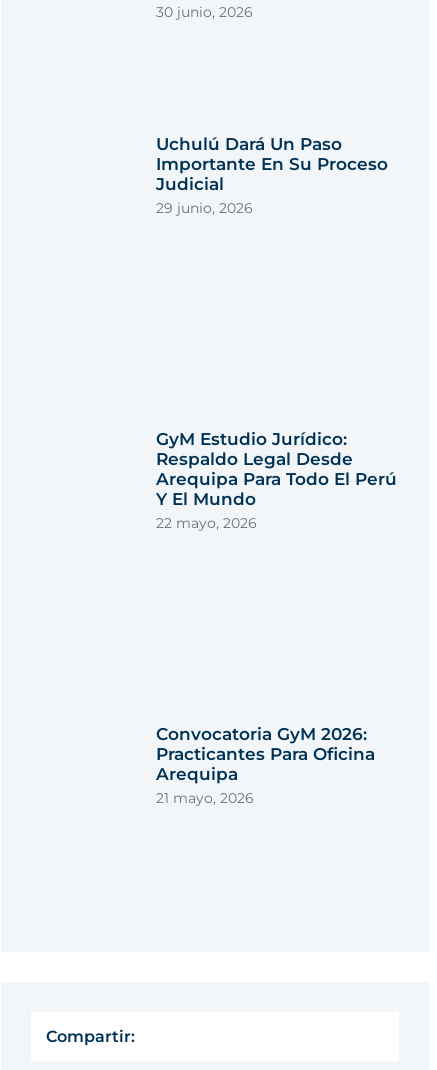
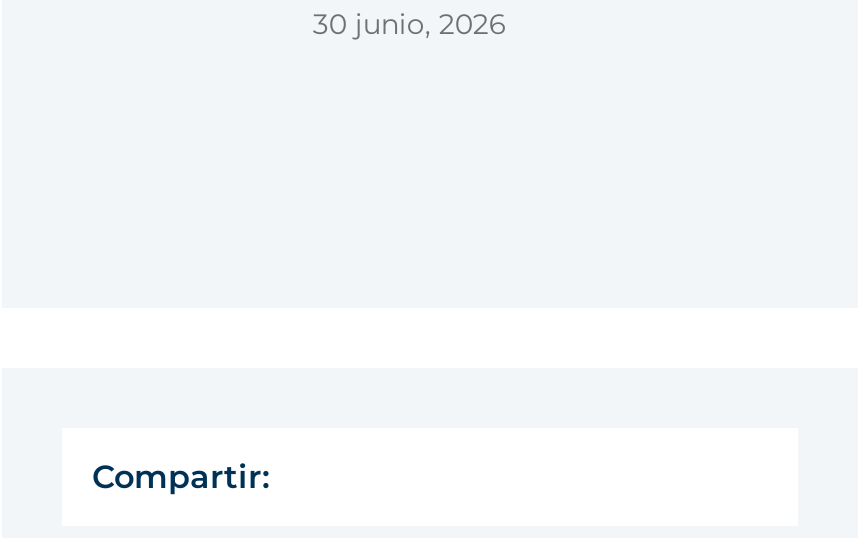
[156,134,388,217] Uchulú Dará Un Paso | Importante En Su Proceso | Judicial | 29 junio, 2026 -> none
[156,429,397,532] GyM Estudio Jurídico: | Respaldo Legal Desde | Arequipa Para Todo El Perú | Y El Mundo | 22 mayo, 2026 -> none
[156,723,375,806] Convocatoria GyM 2026: | Practicantes Para Oficina | Arequipa | 21 mayo, 2026 -> none

